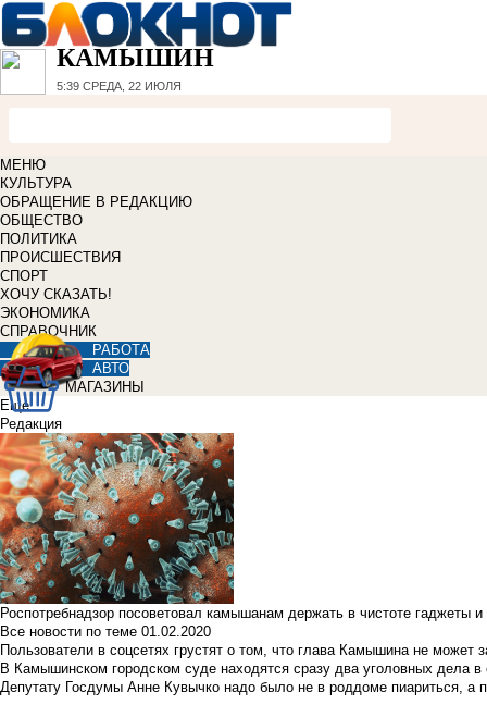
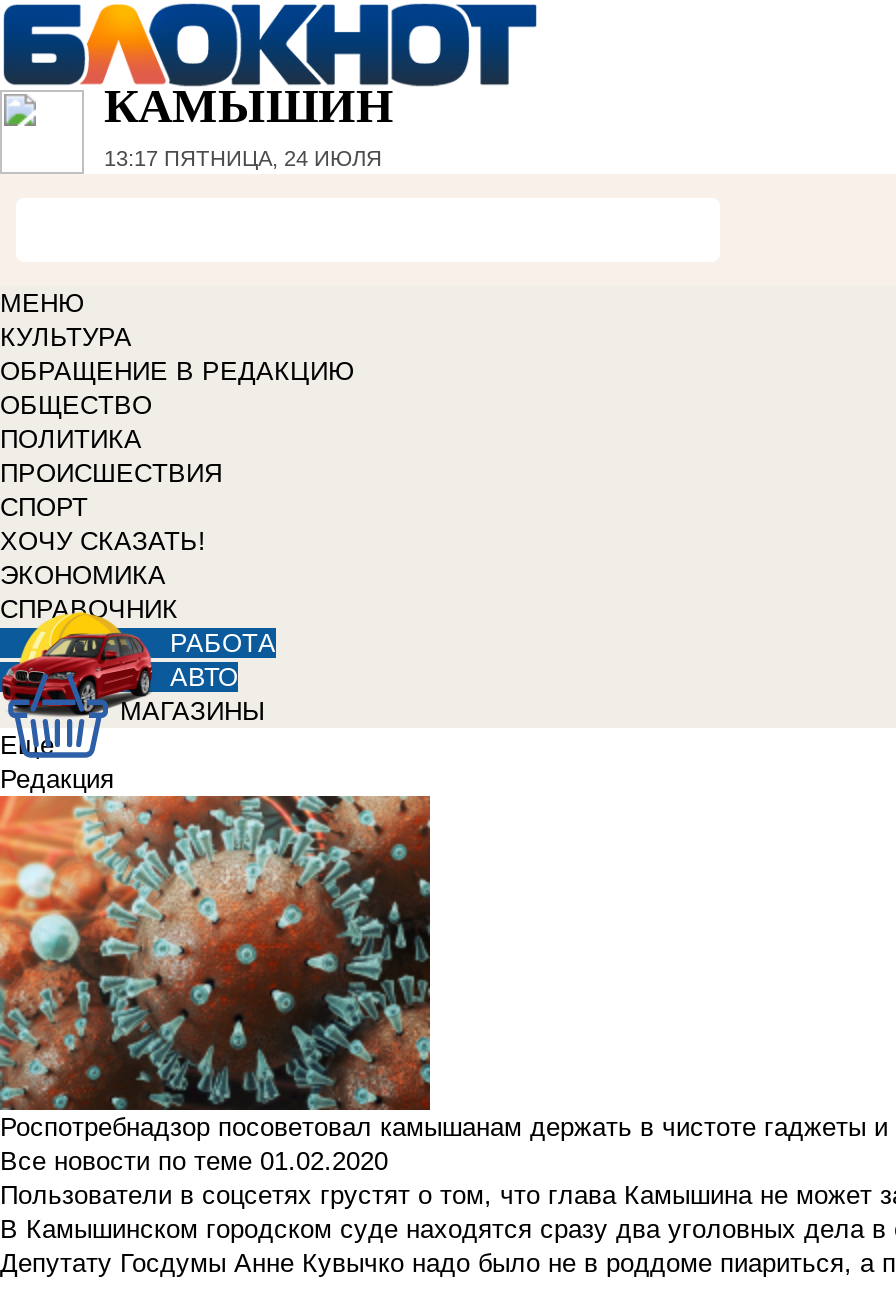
[57,80,182,93] 5:39 СРЕДА, 22 ИЮЛЯ -> [104,147,382,171] 13:17 ПЯТНИЦА, 24 ИЮЛЯ

